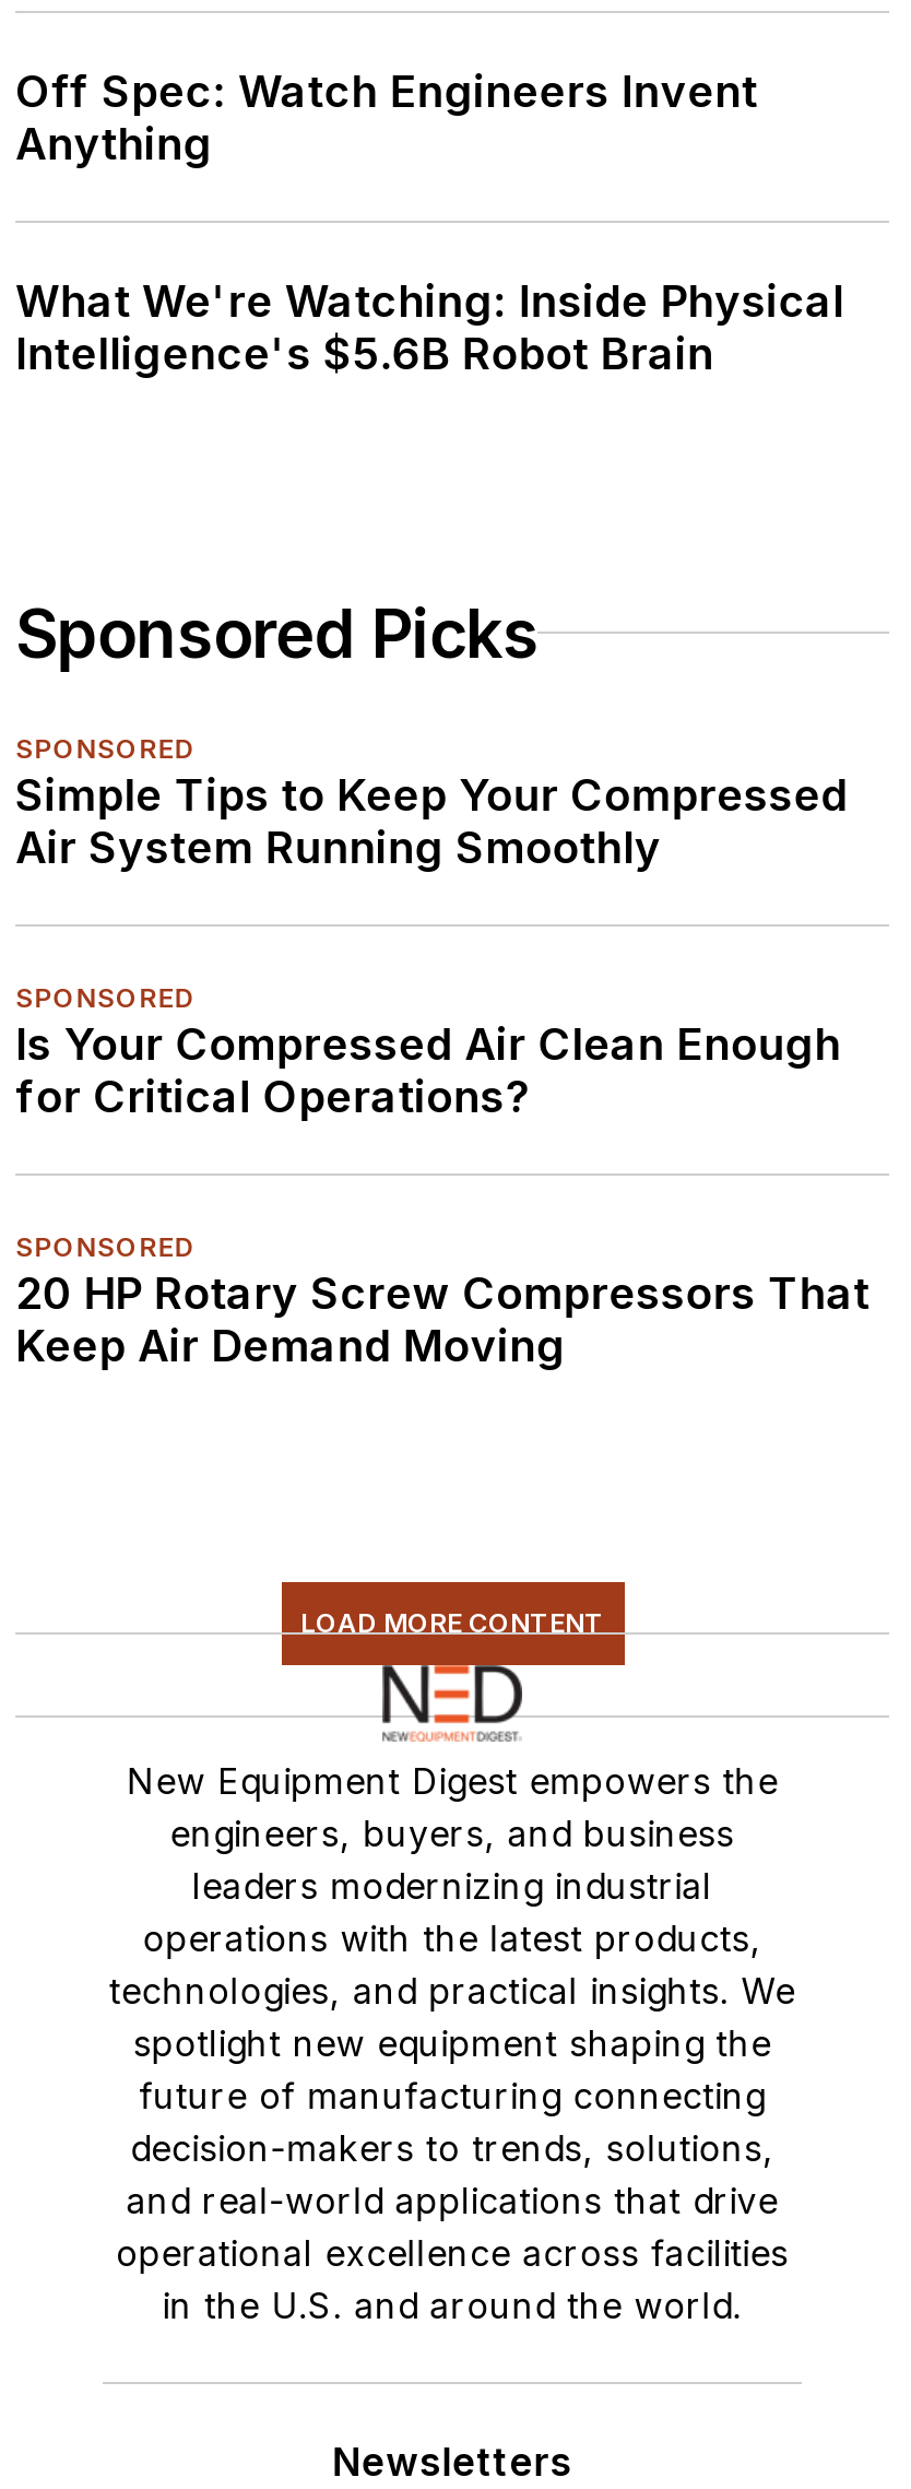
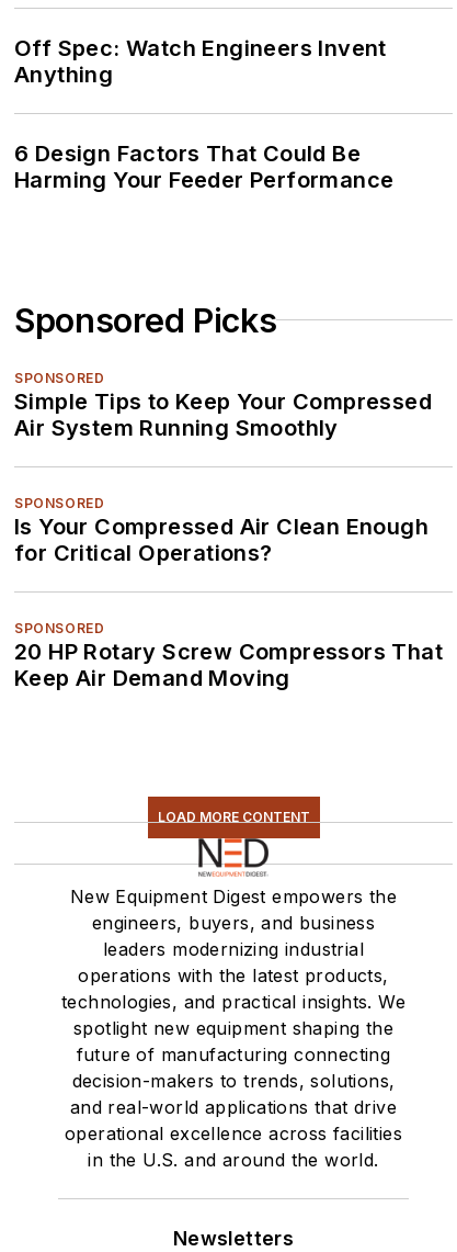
[15,275,844,380] What We're Watching: Inside Physical | Intelligence's $5.6B Robot Brain -> [14,140,394,193] 6 Design Factors That Could Be | Harming Your Feeder Performance

